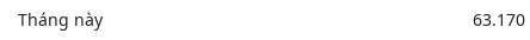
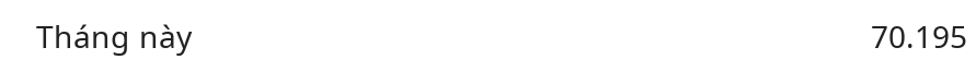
[473,8,525,30] 63.170 -> [871,15,967,56] 70.195

